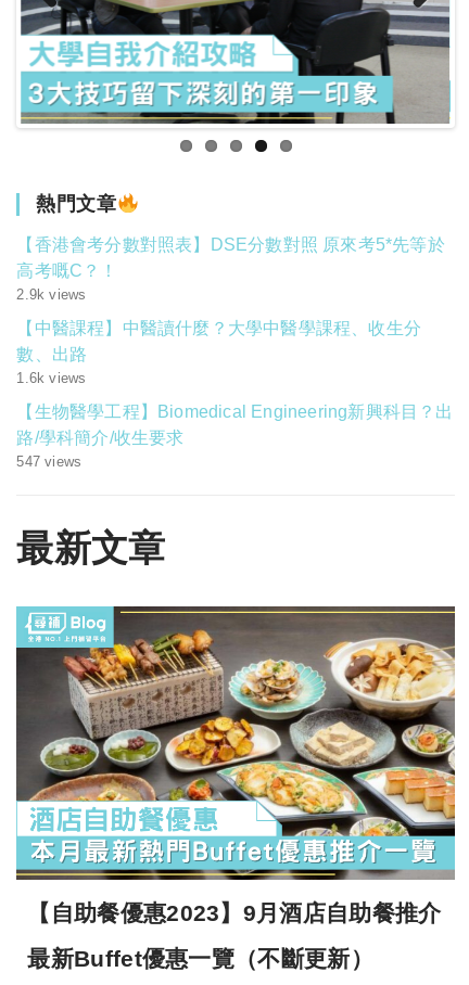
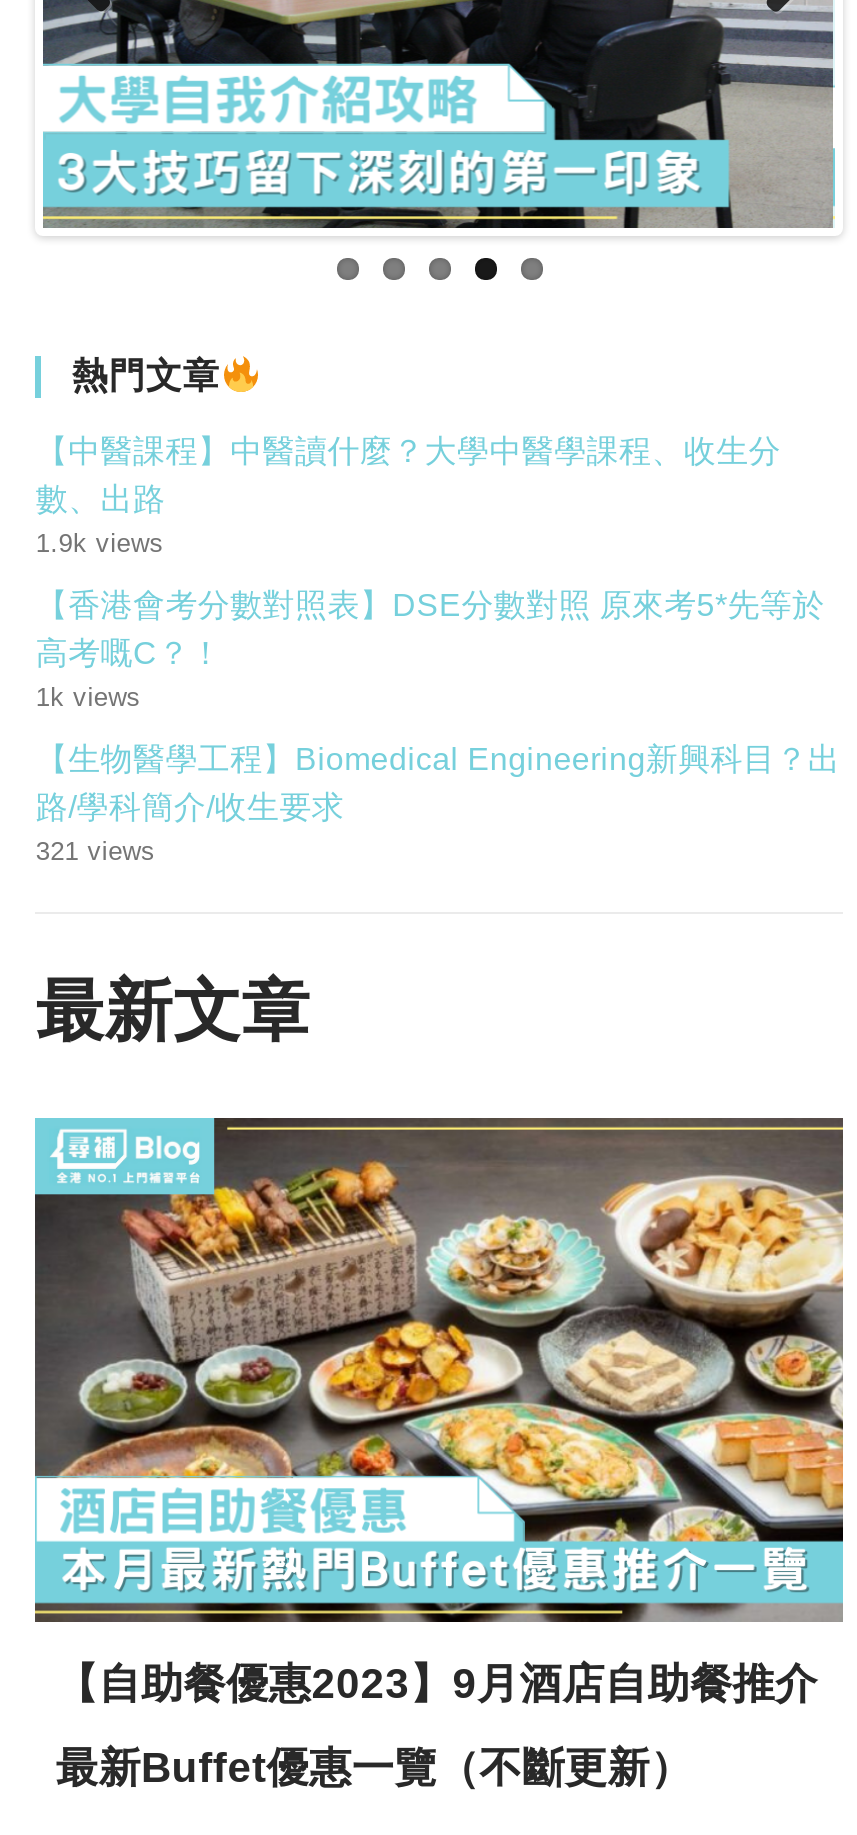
none -> [36,528,164,558] 1.9k views
moved [17,236,445,280] -> [36,588,825,670]: 【香港會考分數對照表】DSE分數對照 原來考5*先等於 | 高考嘅C？！
[17,287,86,386] 2.9k views | 1.6k views -> [36,682,141,712] 1k views
moved [17,319,421,364] -> [36,434,781,516]: 【中醫課程】中醫讀什麼？大學中醫學課程、收生分 | 數、出路
[17,454,82,470] 547 views -> [36,836,155,866] 321 views

